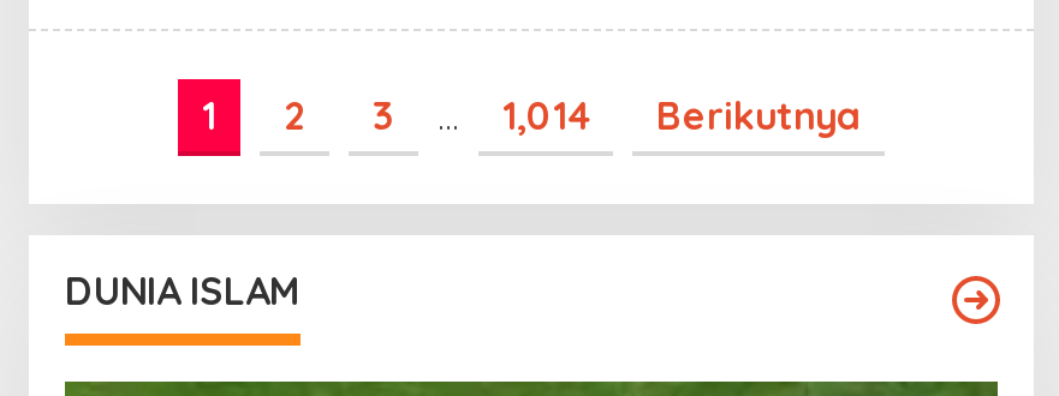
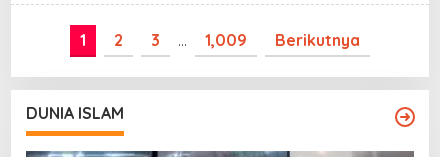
[502,91,589,139] 1,014 -> [205,30,247,50] 1,009

